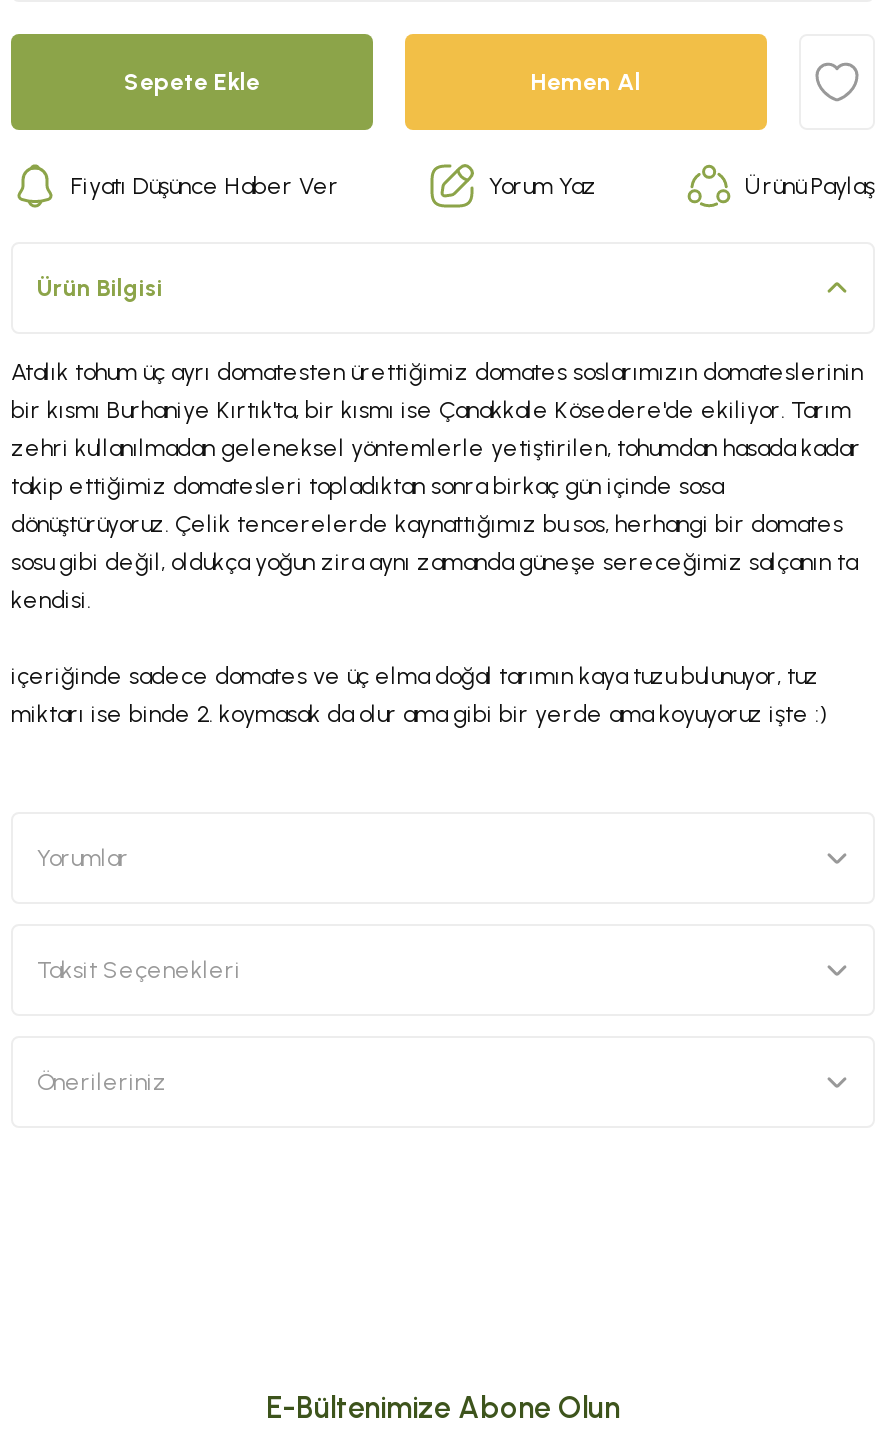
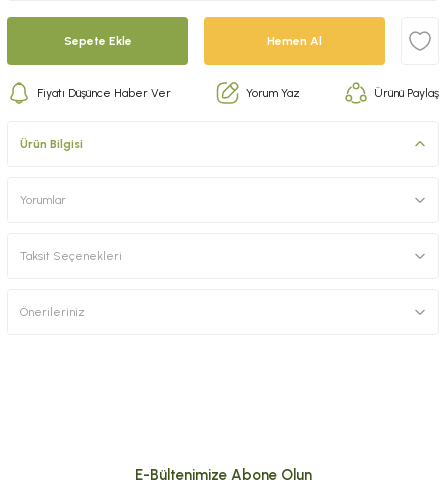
[11,358,863,728] Atalık tohum üç ayrı domatesten ürettiğimiz domates soslarımızın domateslerinin | bir kısmı Burhaniye Kırtık'ta, bir kısmı ise Çanakkale Kösedere'de ekiliyor. Tarım | zehri kullanılmadan geleneksel yöntemlerle yetiştirilen, tohumdan hasada kadar | takip ettiğimiz domatesleri topladıktan sonra birkaç gün içinde sosa | dönüştürüyoruz. Çelik tencerelerde kaynattığımız bu sos, herhangi bir domates | sosu gibi değil, oldukça yoğun zira aynı zamanda güneşe sereceğimiz salçanın ta | kendisi. | içeriğinde sadece domates ve üç elma doğal tarımın kaya tuzu bulunuyor, tuz | miktarı ise binde 2. koymasak da olur ama gibi bir yerde ama koyuyoruz işte :) -> none

